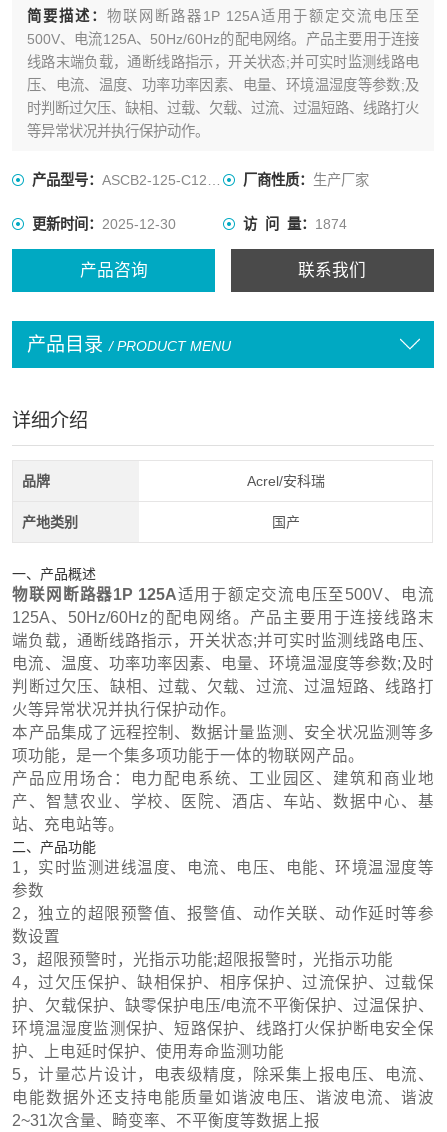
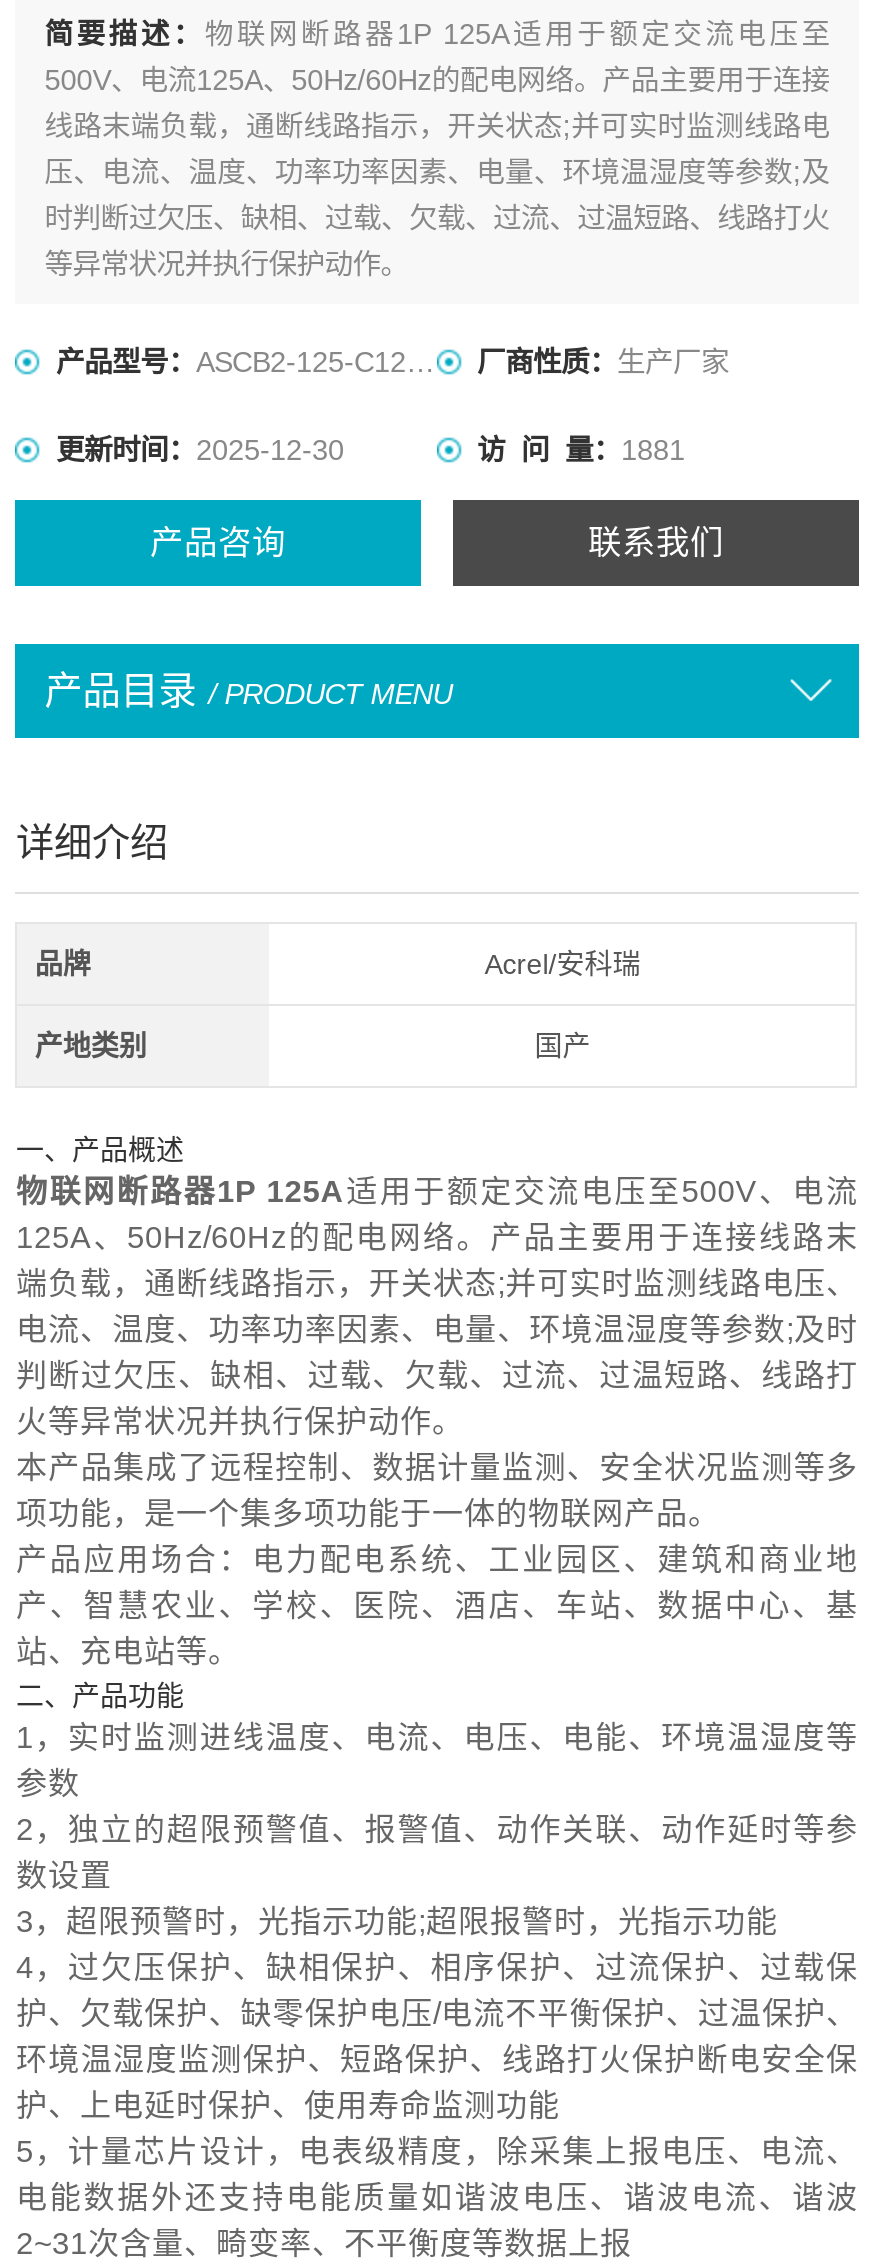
[243,216,347,232] 访 问 量：1874 -> [477,434,685,466] 访 问 量：1881

